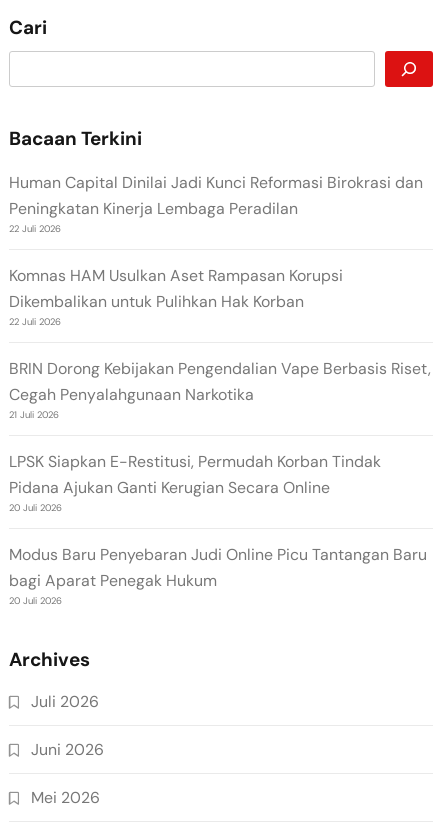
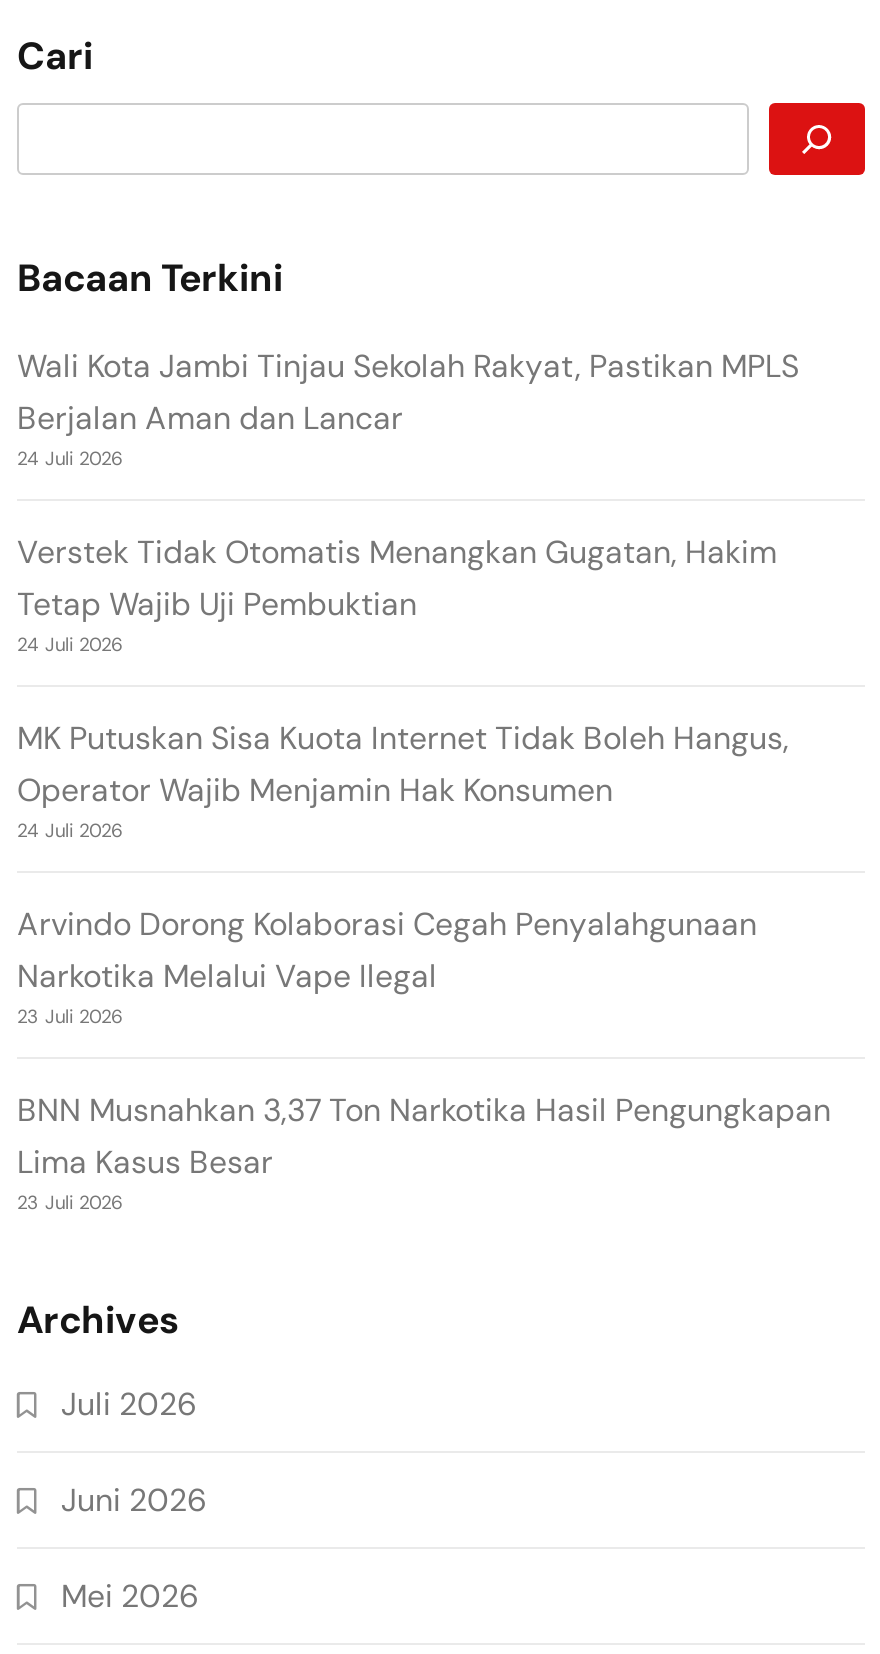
[9,172,423,235] Human Capital Dinilai Jadi Kunci Reformasi Birokrasi dan | Peningkatan Kinerja Lembaga Peradilan | 22 Juli 2026 -> [17,345,799,471] Wali Kota Jambi Tinjau Sekolah Rakyat, Pastikan MPLS | Berjalan Aman dan Lancar | 24 Juli 2026
[9,265,343,328] Komnas HAM Usulkan Aset Rampasan Korupsi | Dikembalikan untuk Pulihkan Hak Korban | 22 Juli 2026 -> [17,531,777,657] Verstek Tidak Otomatis Menangkan Gugatan, Hakim | Tetap Wajib Uji Pembuktian | 24 Juli 2026
[9,358,431,421] BRIN Dorong Kebijakan Pengendalian Vape Berbasis Riset, | Cegah Penyalahgunaan Narkotika | 21 Juli 2026 -> [17,717,789,843] MK Putuskan Sisa Kuota Internet Tidak Boleh Hangus, | Operator Wajib Menjamin Hak Konsumen | 24 Juli 2026
[9,451,381,514] LPSK Siapkan E-Restitusi, Permudah Korban Tindak | Pidana Ajukan Ganti Kerugian Secara Online | 20 Juli 2026 -> [17,903,757,1029] Arvindo Dorong Kolaborasi Cegah Penyalahgunaan | Narkotika Melalui Vape Ilegal | 23 Juli 2026
[9,544,427,607] Modus Baru Penyebaran Judi Online Picu Tantangan Baru | bagi Aparat Penegak Hukum | 20 Juli 2026 -> [17,1089,831,1215] BNN Musnahkan 3,37 Ton Narkotika Hasil Pengungkapan | Lima Kasus Besar | 23 Juli 2026

